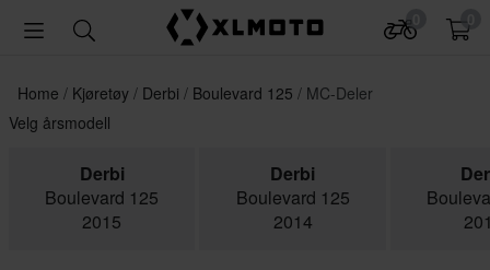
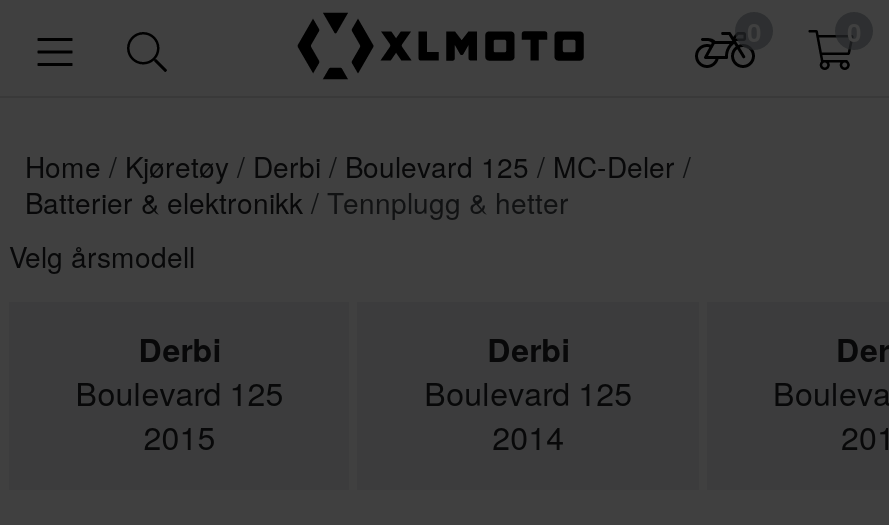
none -> [25,182,569,222] Batterier & elektronikk Tennplugg & hetter

